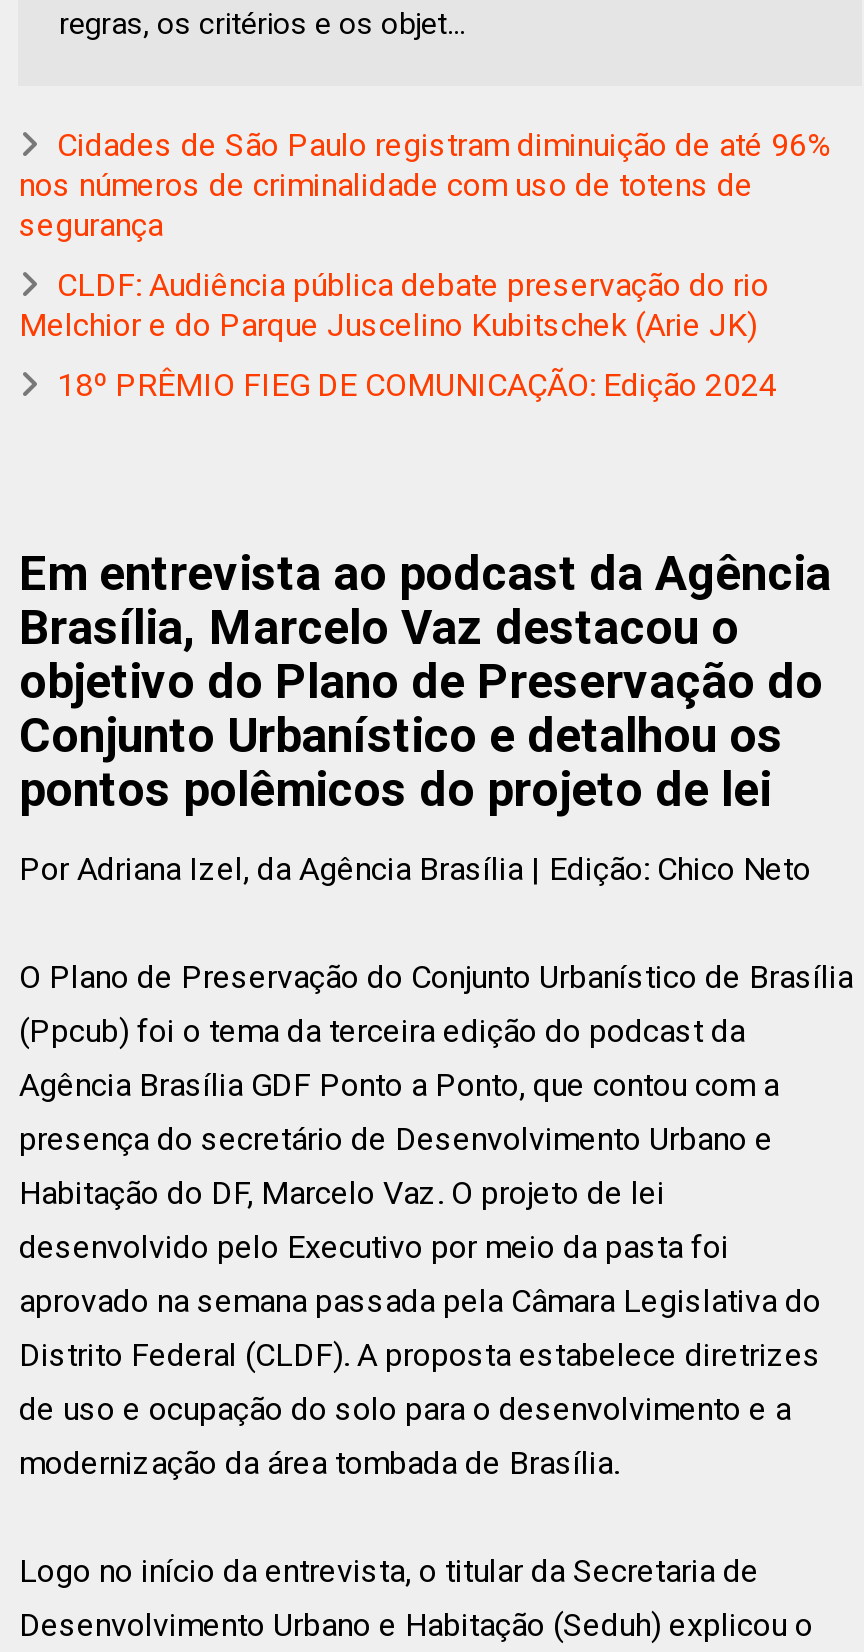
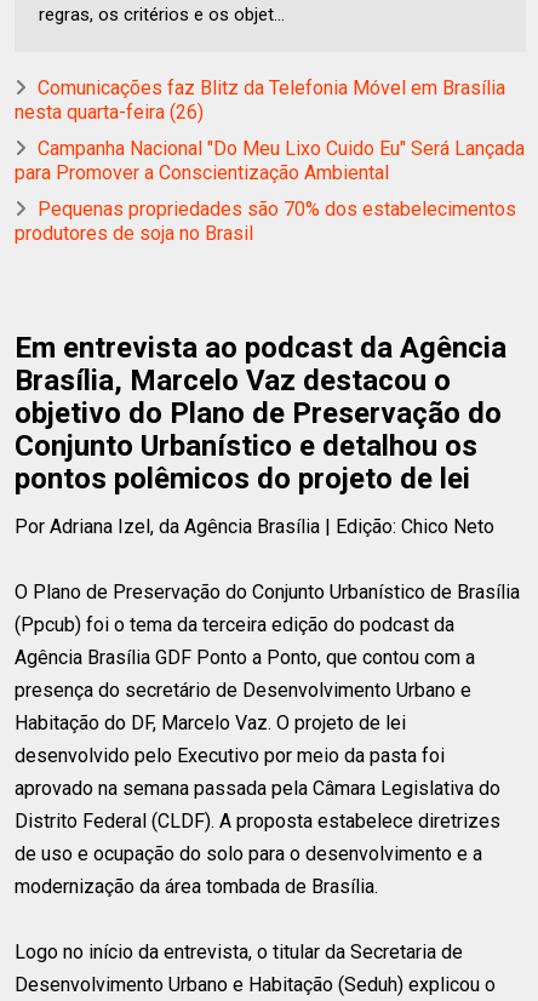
[19,125,831,243] Cidades de São Paulo registram diminuição de até 96% | nos números de criminalidade com uso de totens de | segurança -> [15,76,506,123] Comunicações faz Blitz da Telefonia Móvel em Brasília | nesta quarta-feira (26)
[19,265,769,343] CLDF: Audiência pública debate preservação do rio | Melchior e do Parque Juscelino Kubitschek (Arie JK) -> [15,136,525,184] Campanha Nacional "Do Meu Lixo Cuido Eu" Será Lançada | para Promover a Conscientização Ambiental
[57,365,777,403] 18º PRÊMIO FIEG DE COMUNICAÇÃO: Edição 2024 -> [15,197,517,244] Pequenas propriedades são 70% dos estabelecimentos | produtores de soja no Brasil

